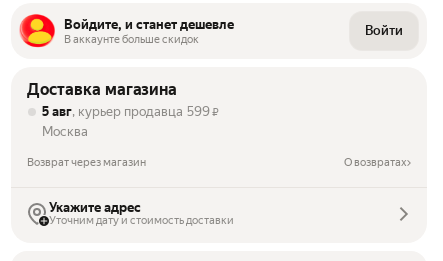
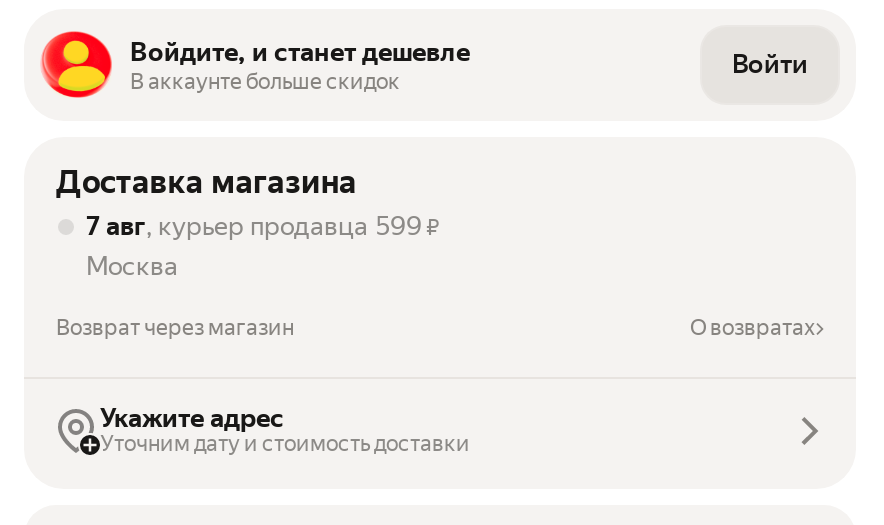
[42,104,219,119] 5 авг, курьер продавца 599 ₽ -> [86,211,440,241] 7 авг, курьер продавца 599 ₽

